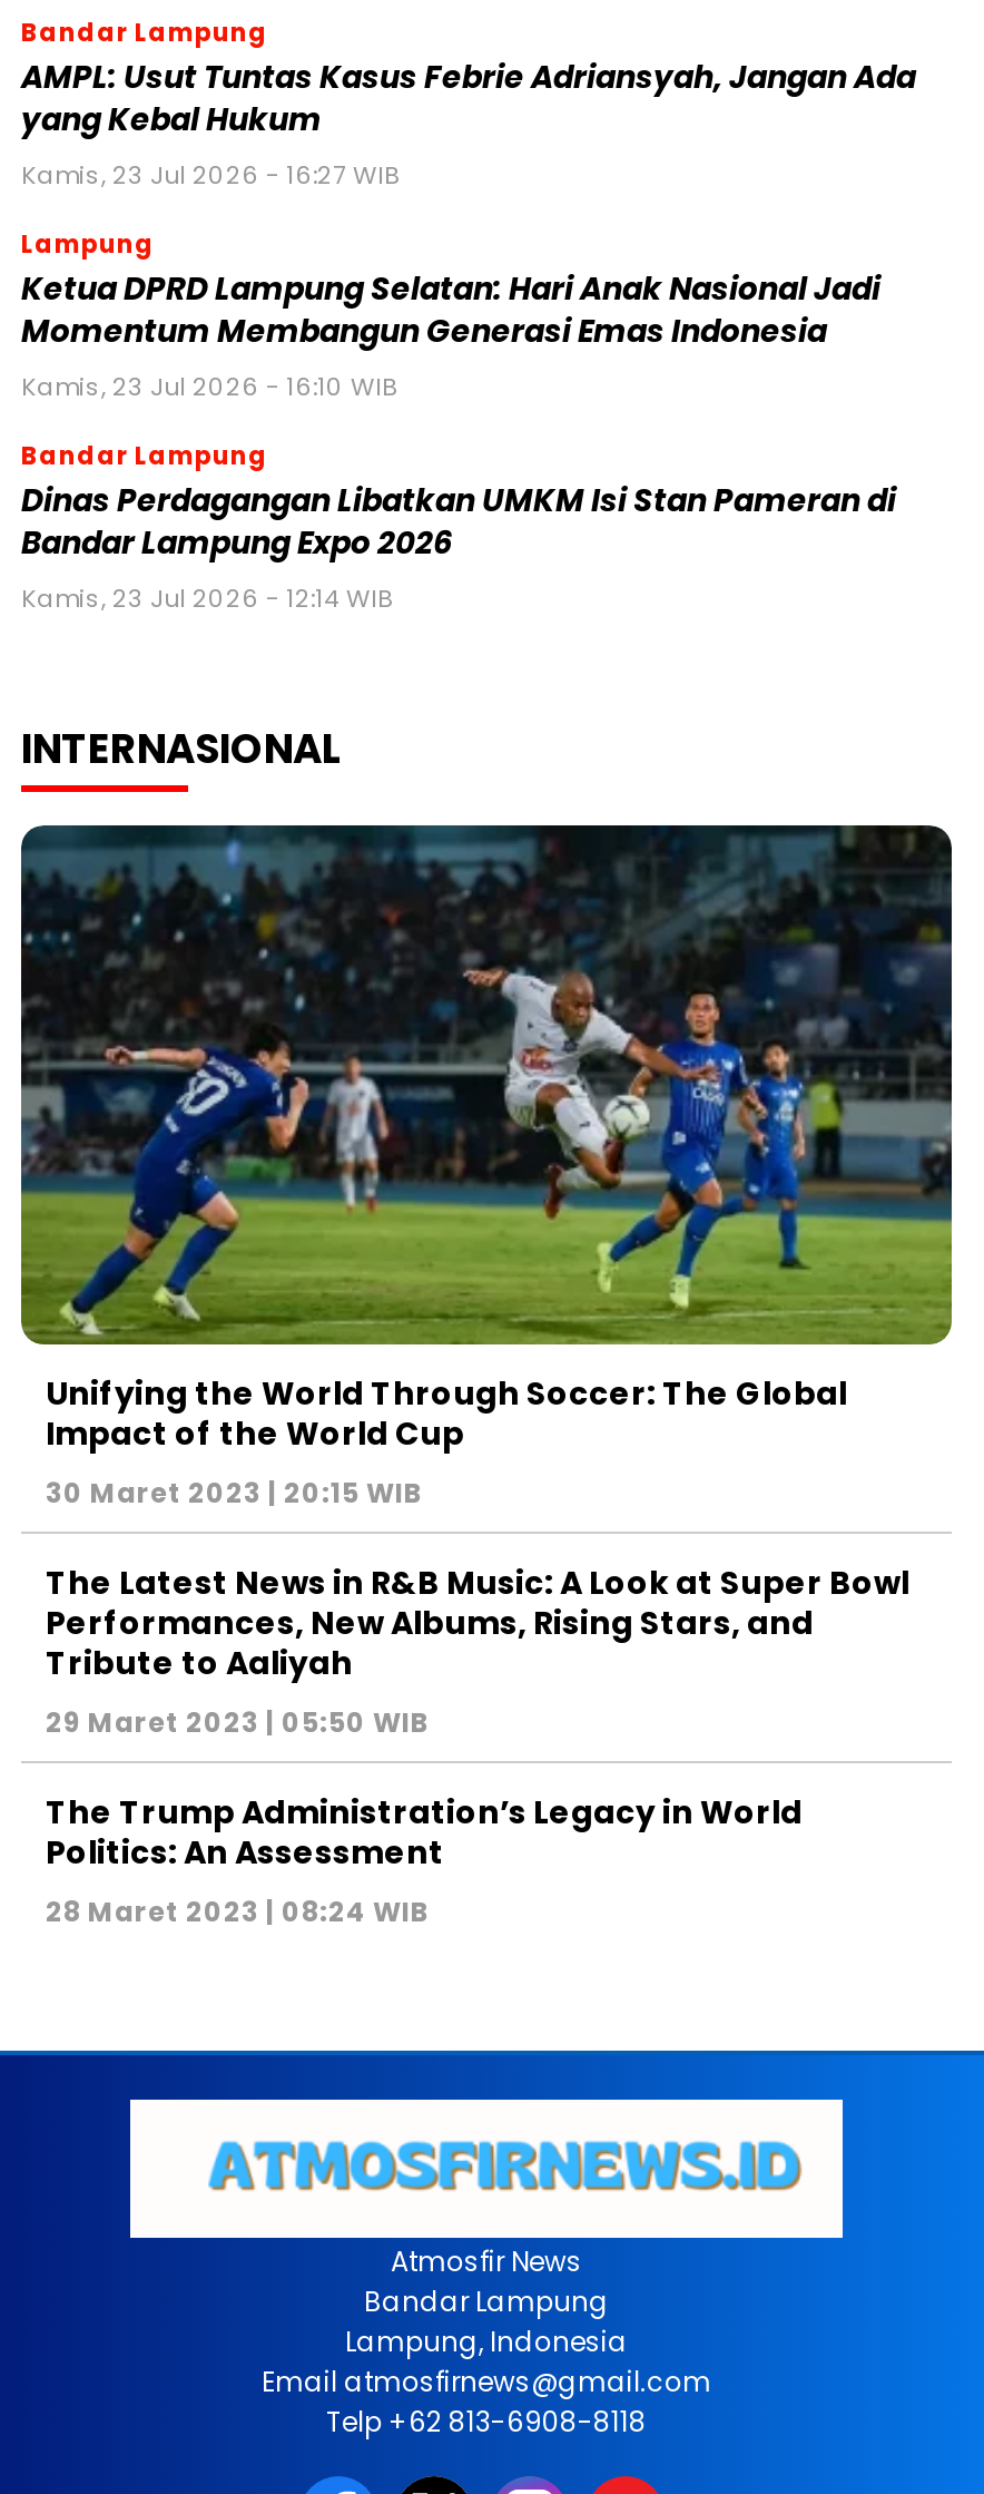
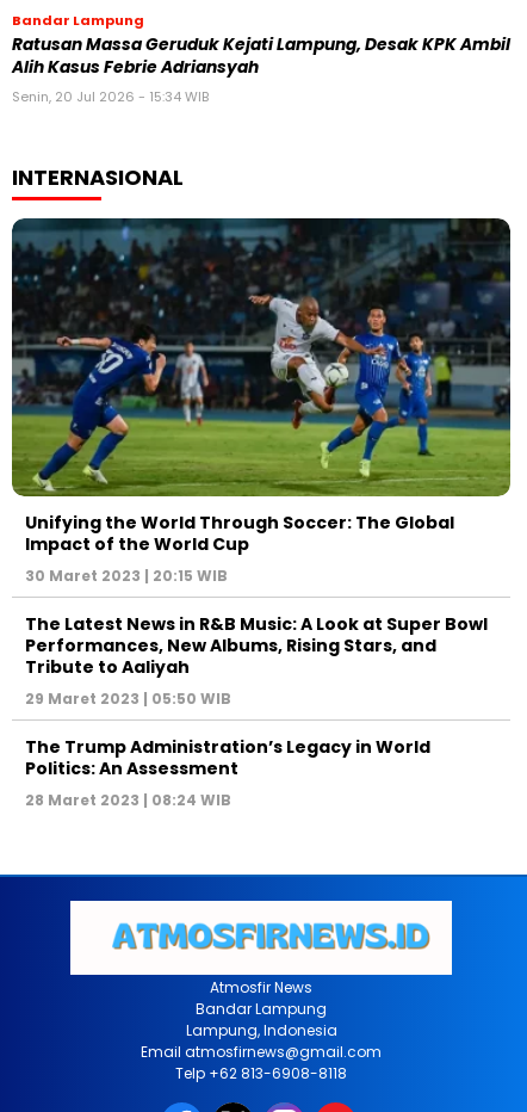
[21,58,916,617] AMPL: Usut Tuntas Kasus Febrie Adriansyah, Jangan Ada | yang Kebal Hukum | Kamis, 23 Jul 2026 - 16:27 WIB | Lampung | Ketua DPRD Lampung Selatan: Hari Anak Nasional Jadi | Momentum Membangun Generasi Emas Indonesia | Kamis, 23 Jul 2026 - 16:10 WIB | Bandar Lampung | Dinas Perdagangan Libatkan UMKM Isi Stan Pameran di | Bandar Lampung Expo 2026 | Kamis, 23 Jul 2026 - 12:14 WIB -> [12,34,510,107] Ratusan Massa Geruduk Kejati Lampung, Desak KPK Ambil | Alih Kasus Febrie Adriansyah | Senin, 20 Jul 2026 - 15:34 WIB

